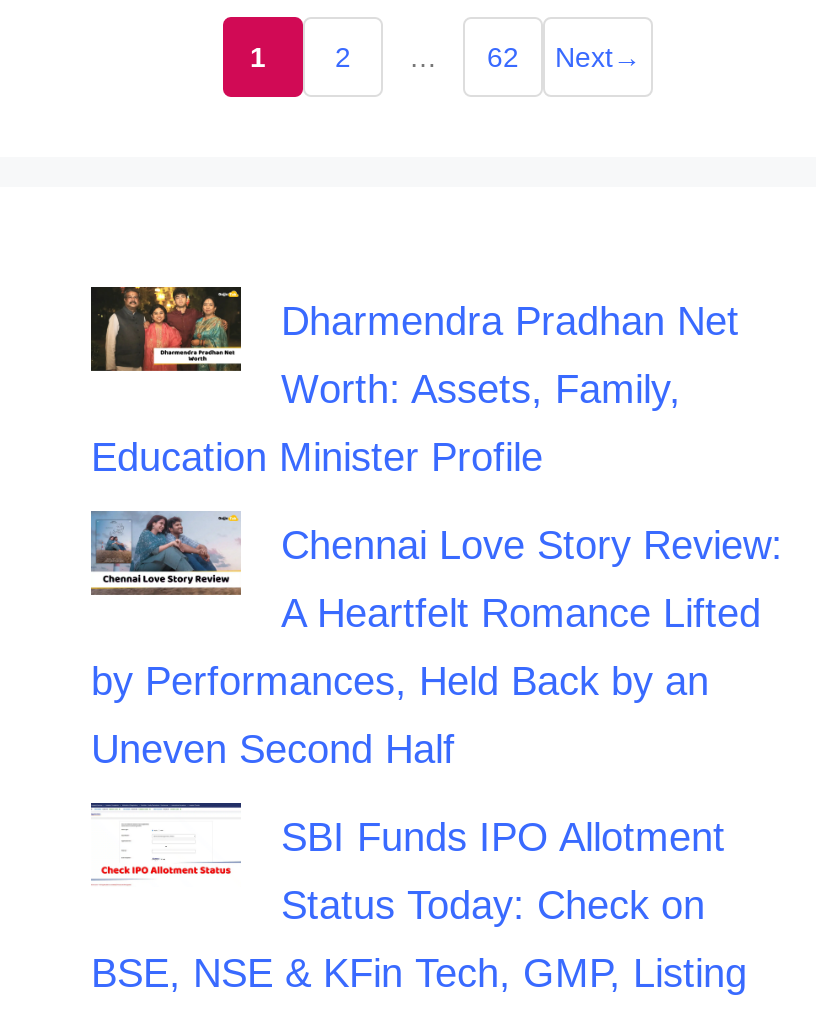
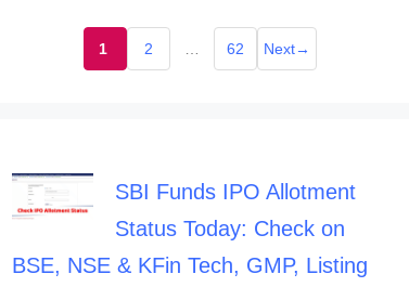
[89,285,783,772] [image] | Dharmendra Pradhan Net | Worth: Assets, Family, | Education Minister Profile | Chennai Love Story Review: | A Heartfelt Romance Lifted | by Performances, Held Back by an | Uneven Second Half -> none
[89,509,243,597] [image] -> none

